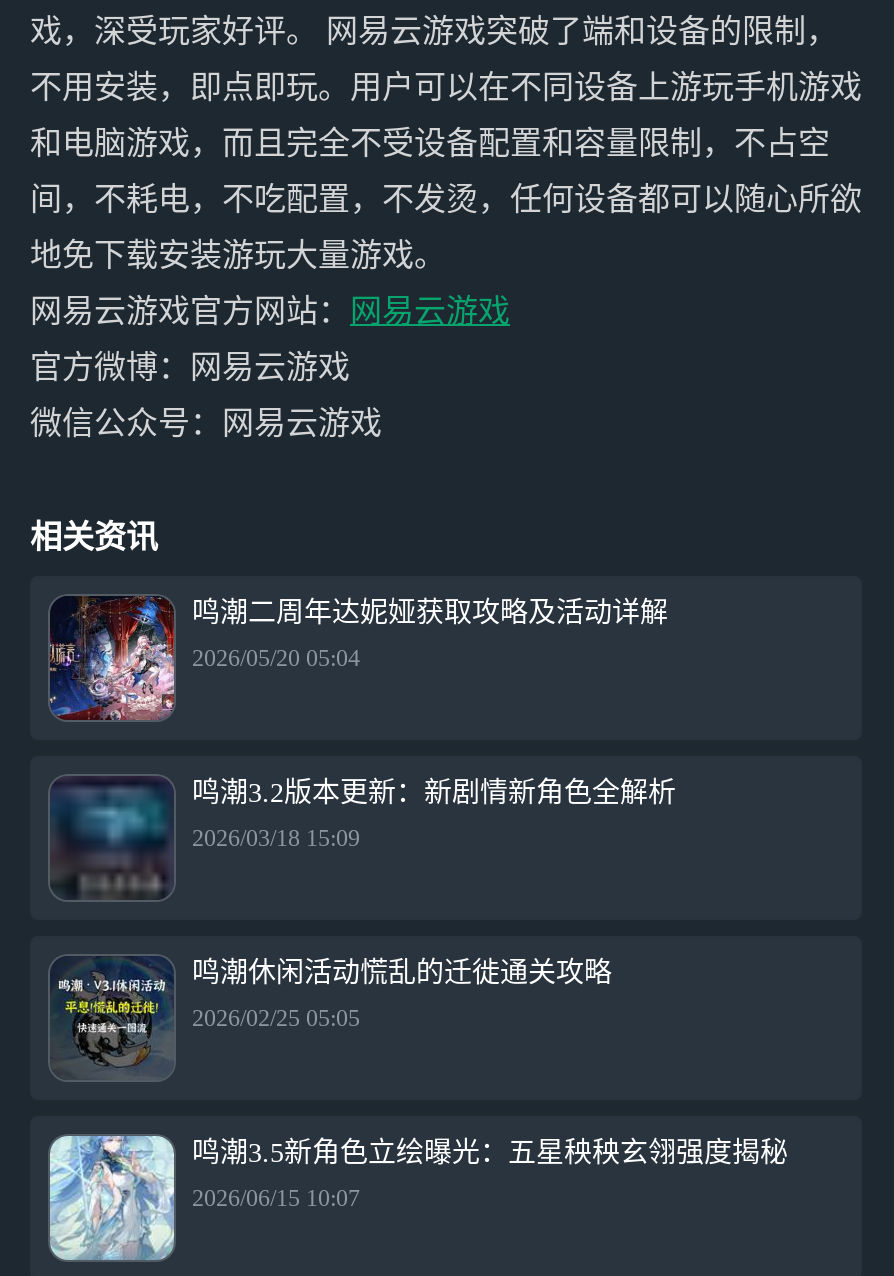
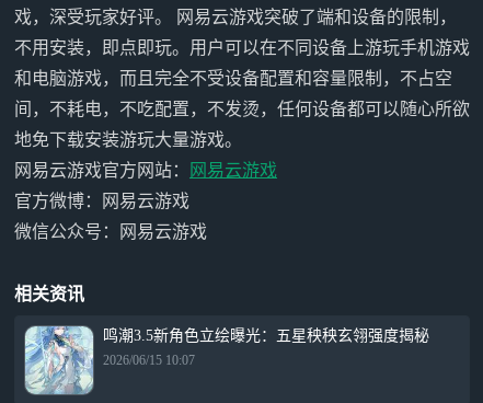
[50,596,668,722] [image] | 鸣潮二周年达妮娅获取攻略及活动详解 | 2026/05/20 05:04 -> none
[48,779,676,896] [image] | 鸣潮3.2版本更新：新剧情新角色全解析 | 2026/03/18 15:09 -> none
[50,959,612,1082] [image] | 鸣潮休闲活动慌乱的迁徙通关攻略 | 2026/02/25 05:05 -> none

